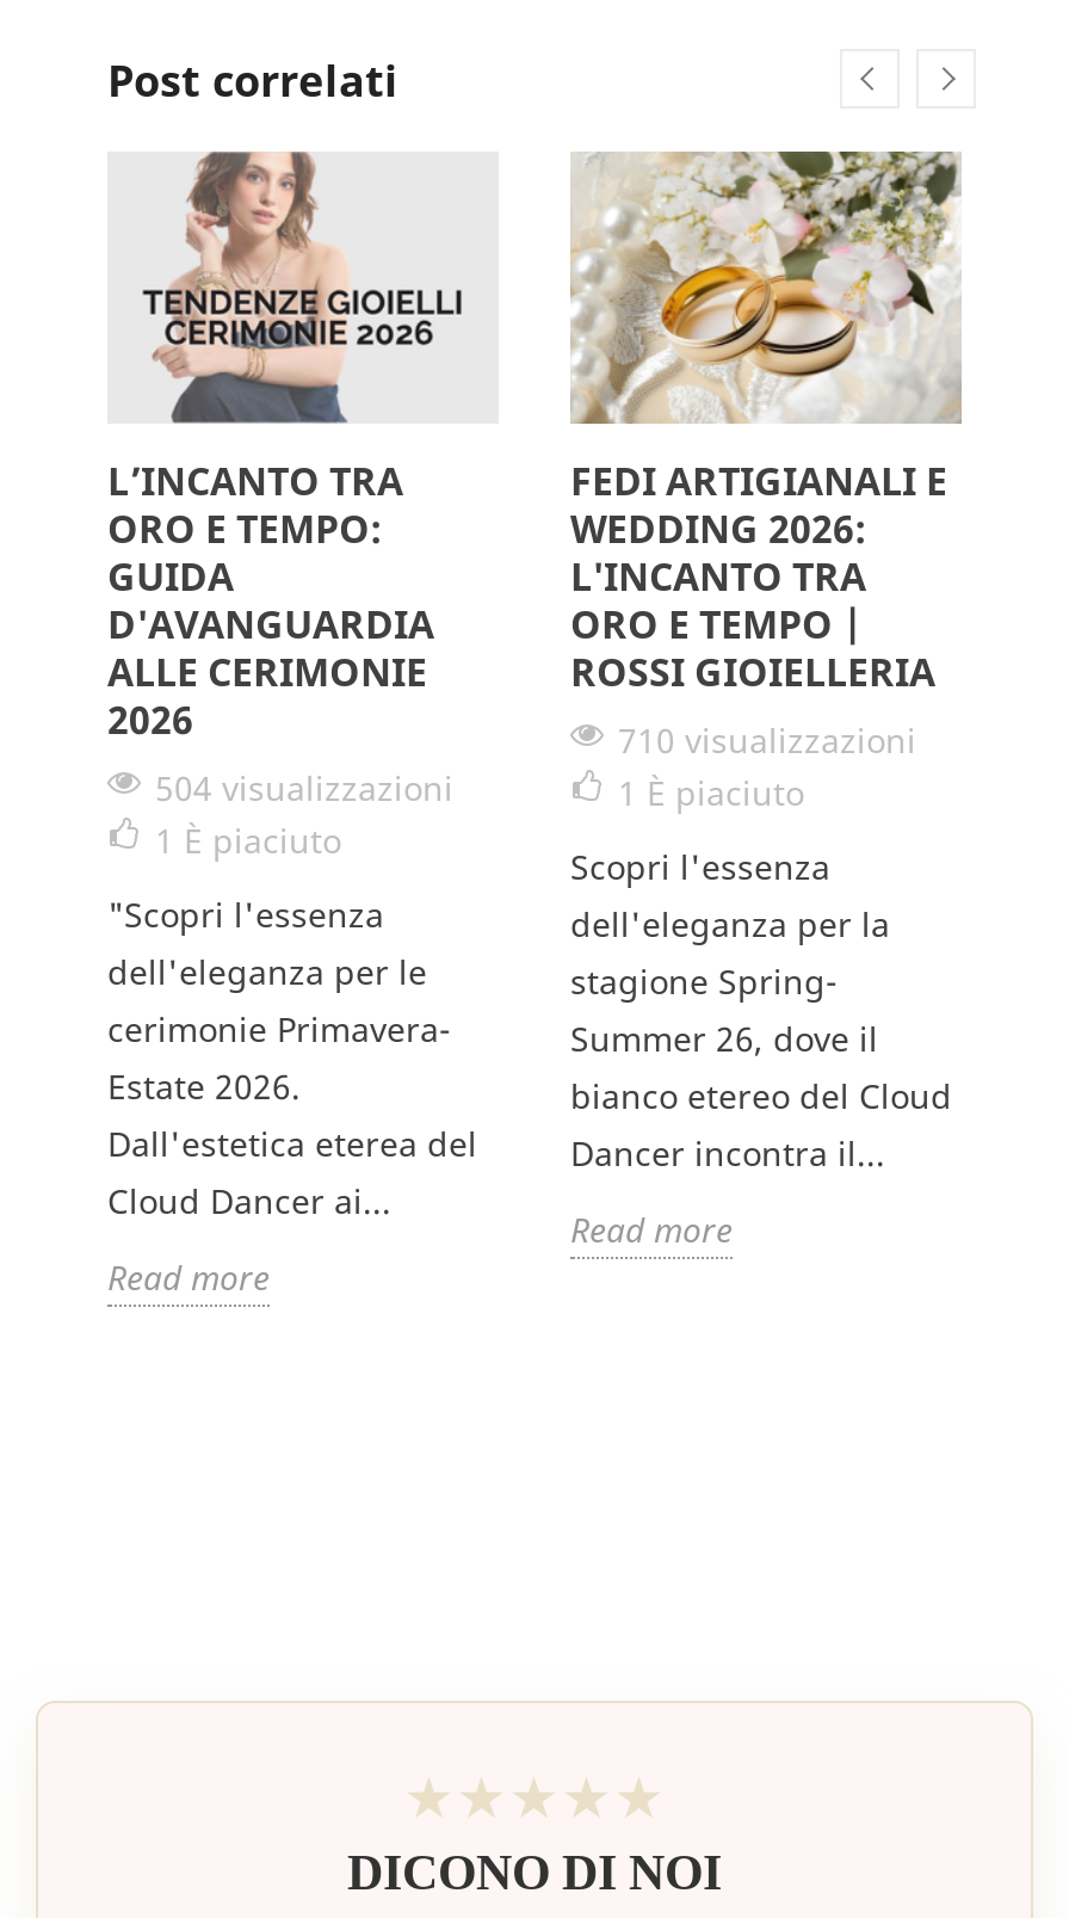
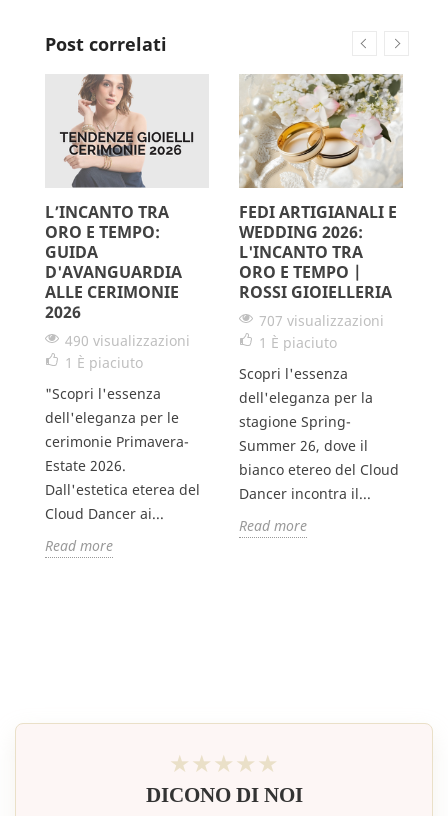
[618,716,916,761] 710 visualizzazioni -> [259,310,384,329] 707 visualizzazioni
[155,764,453,809] 504 visualizzazioni -> [65,330,190,349] 490 visualizzazioni

